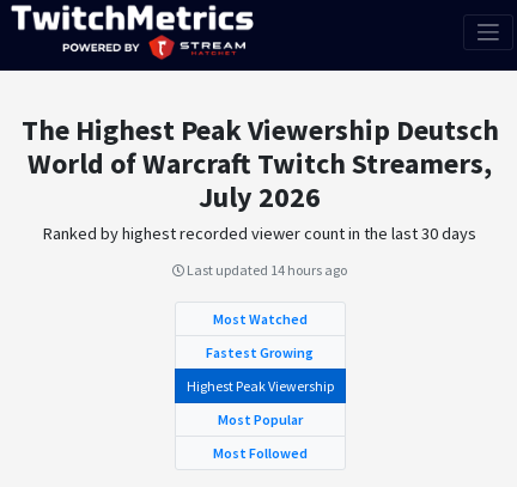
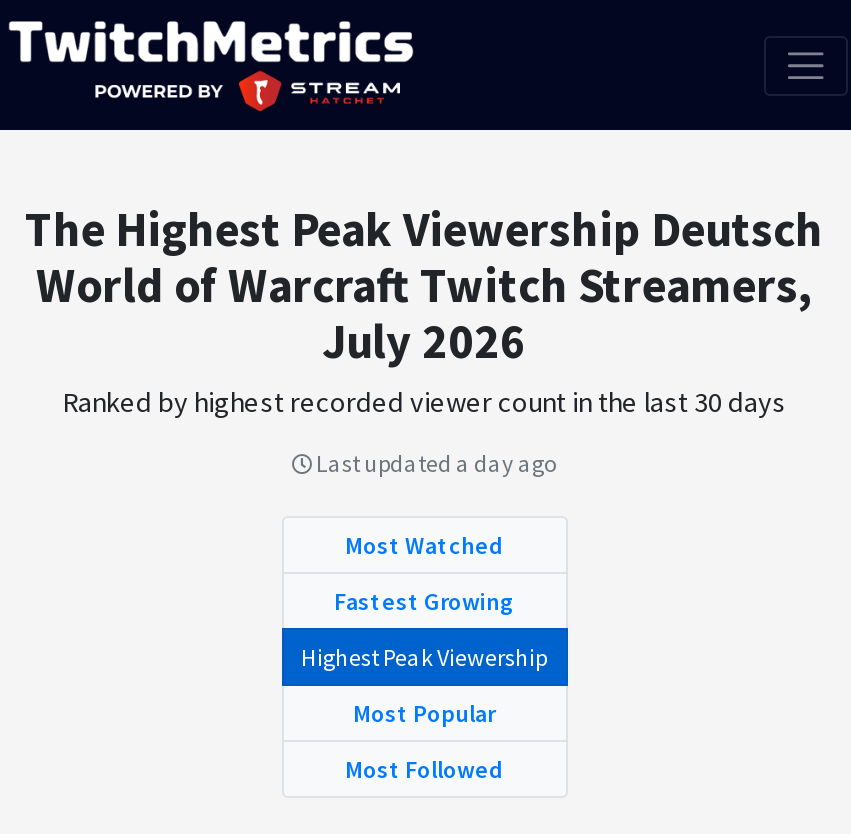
[184,261,347,279] Last updated 14 hours ago -> [312,448,556,478] Last updated a day ago

